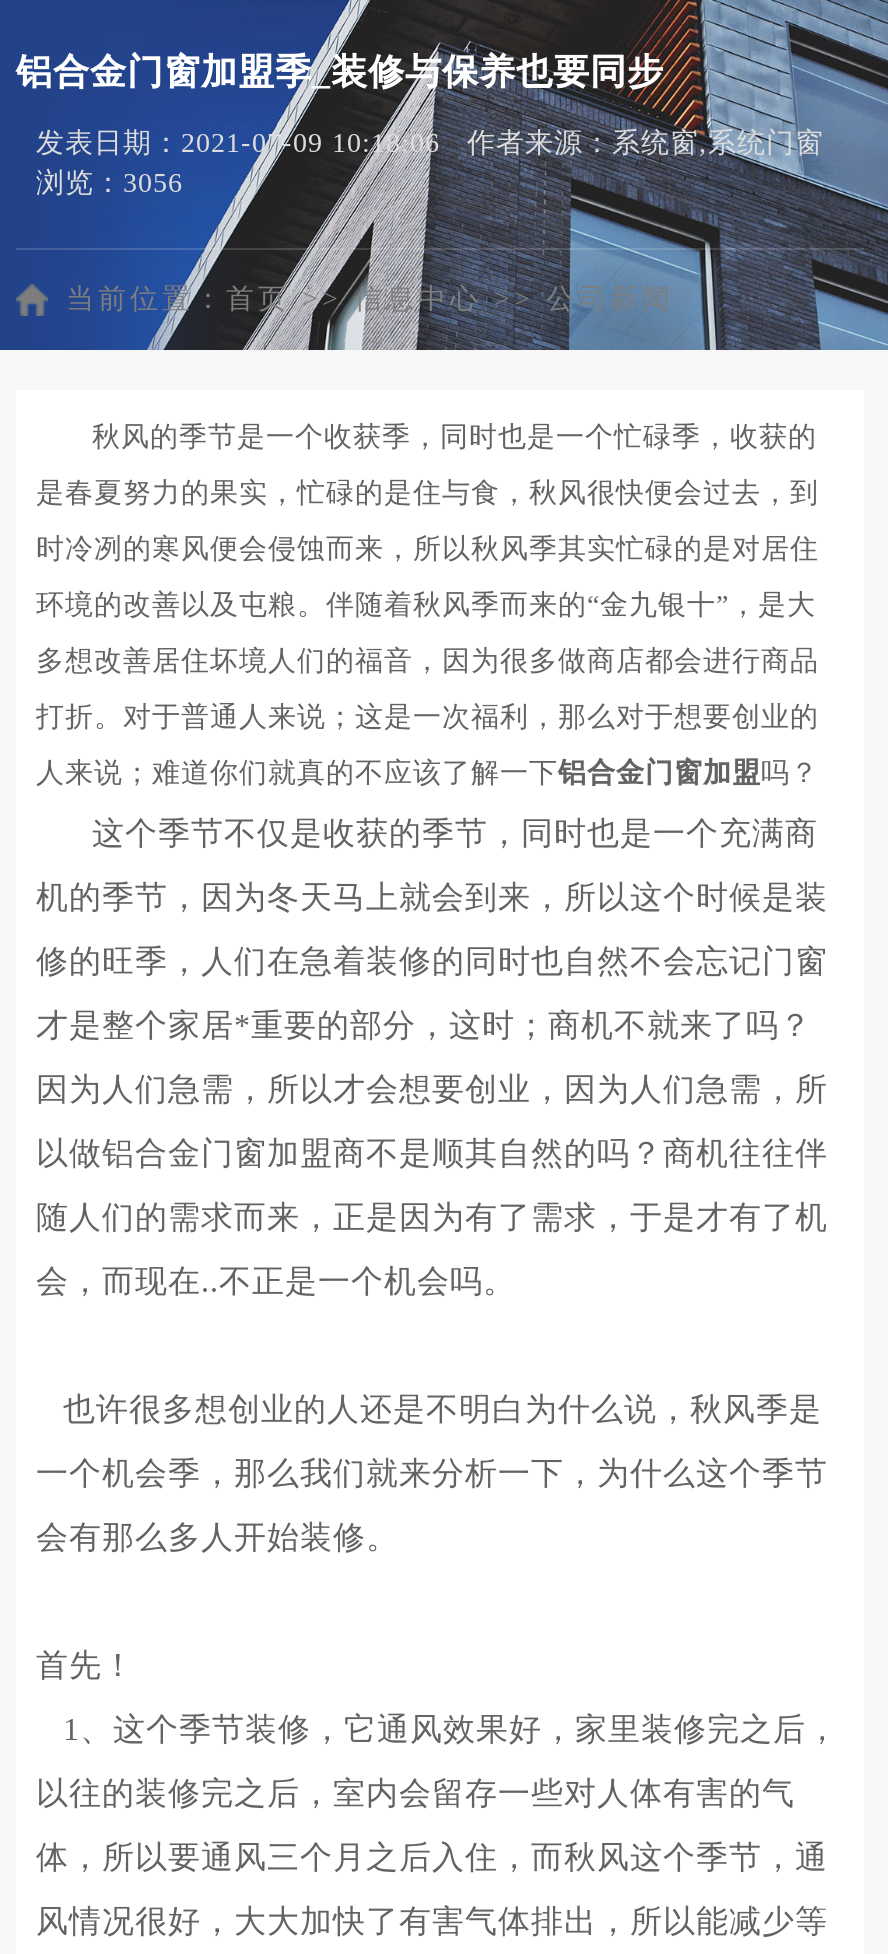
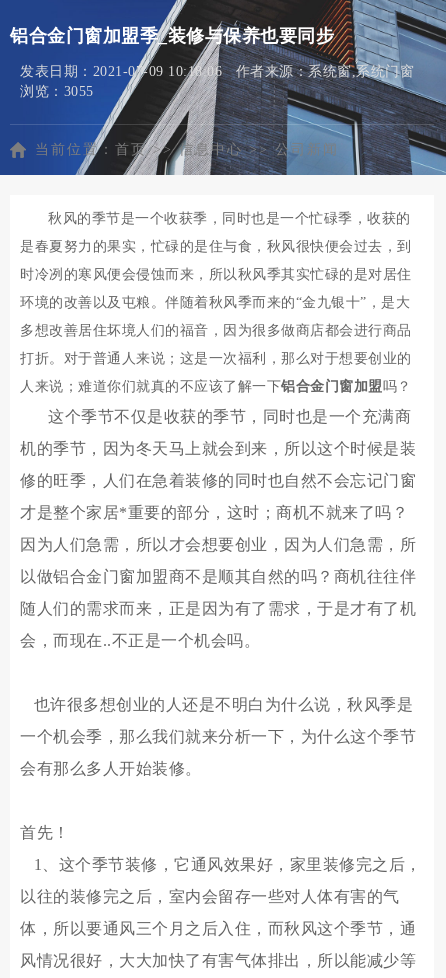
[36,168,183,198] 浏览：3056 -> [20,84,93,99] 浏览：3055

